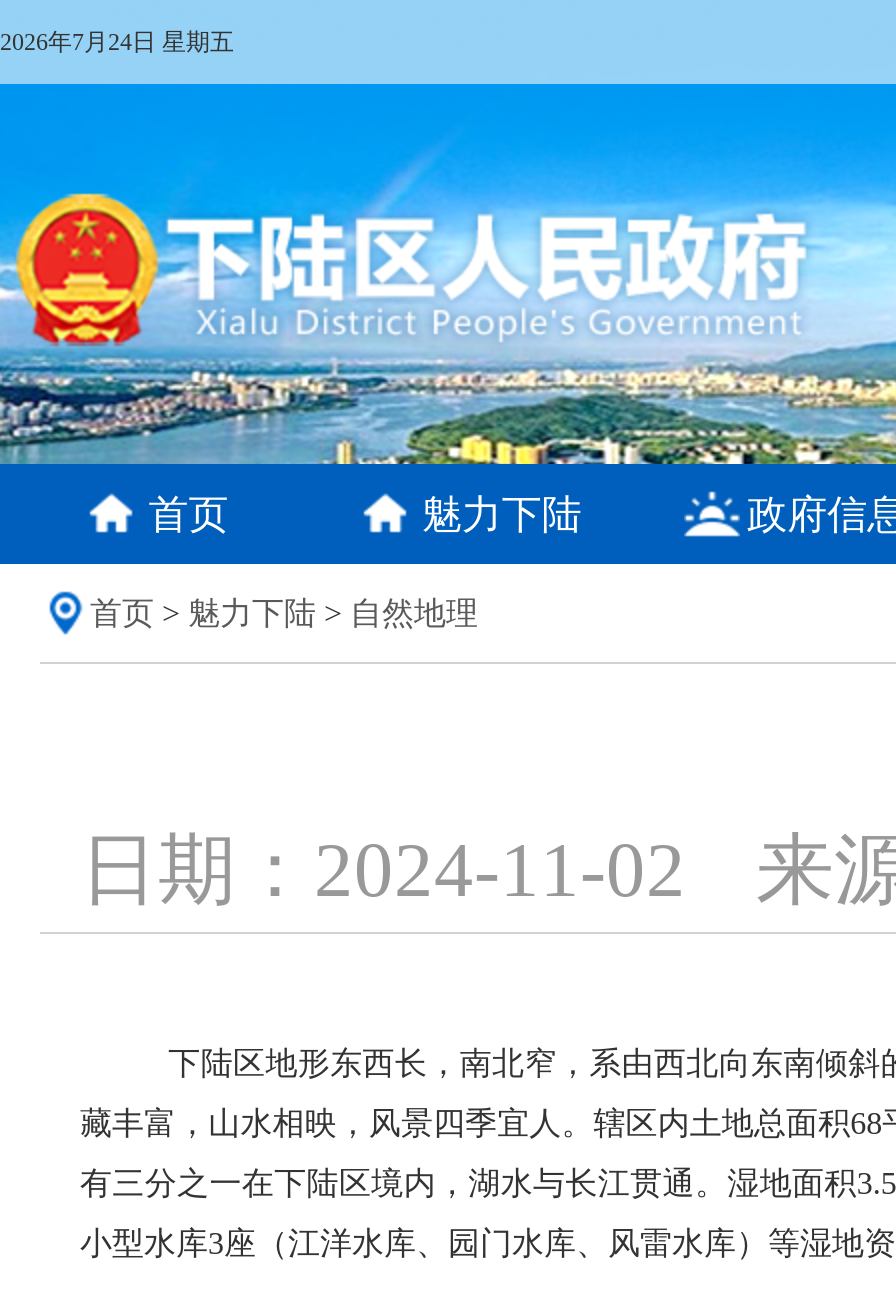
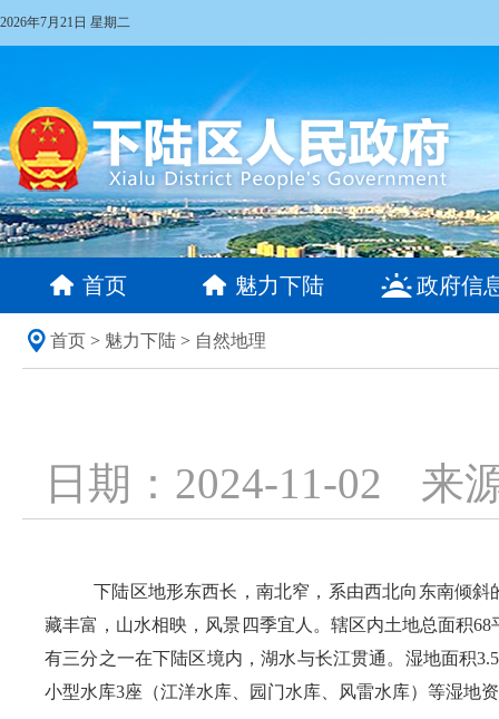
[0,28,234,56] 2026年7月24日 星期五 -> [0,14,130,30] 2026年7月21日 星期二

